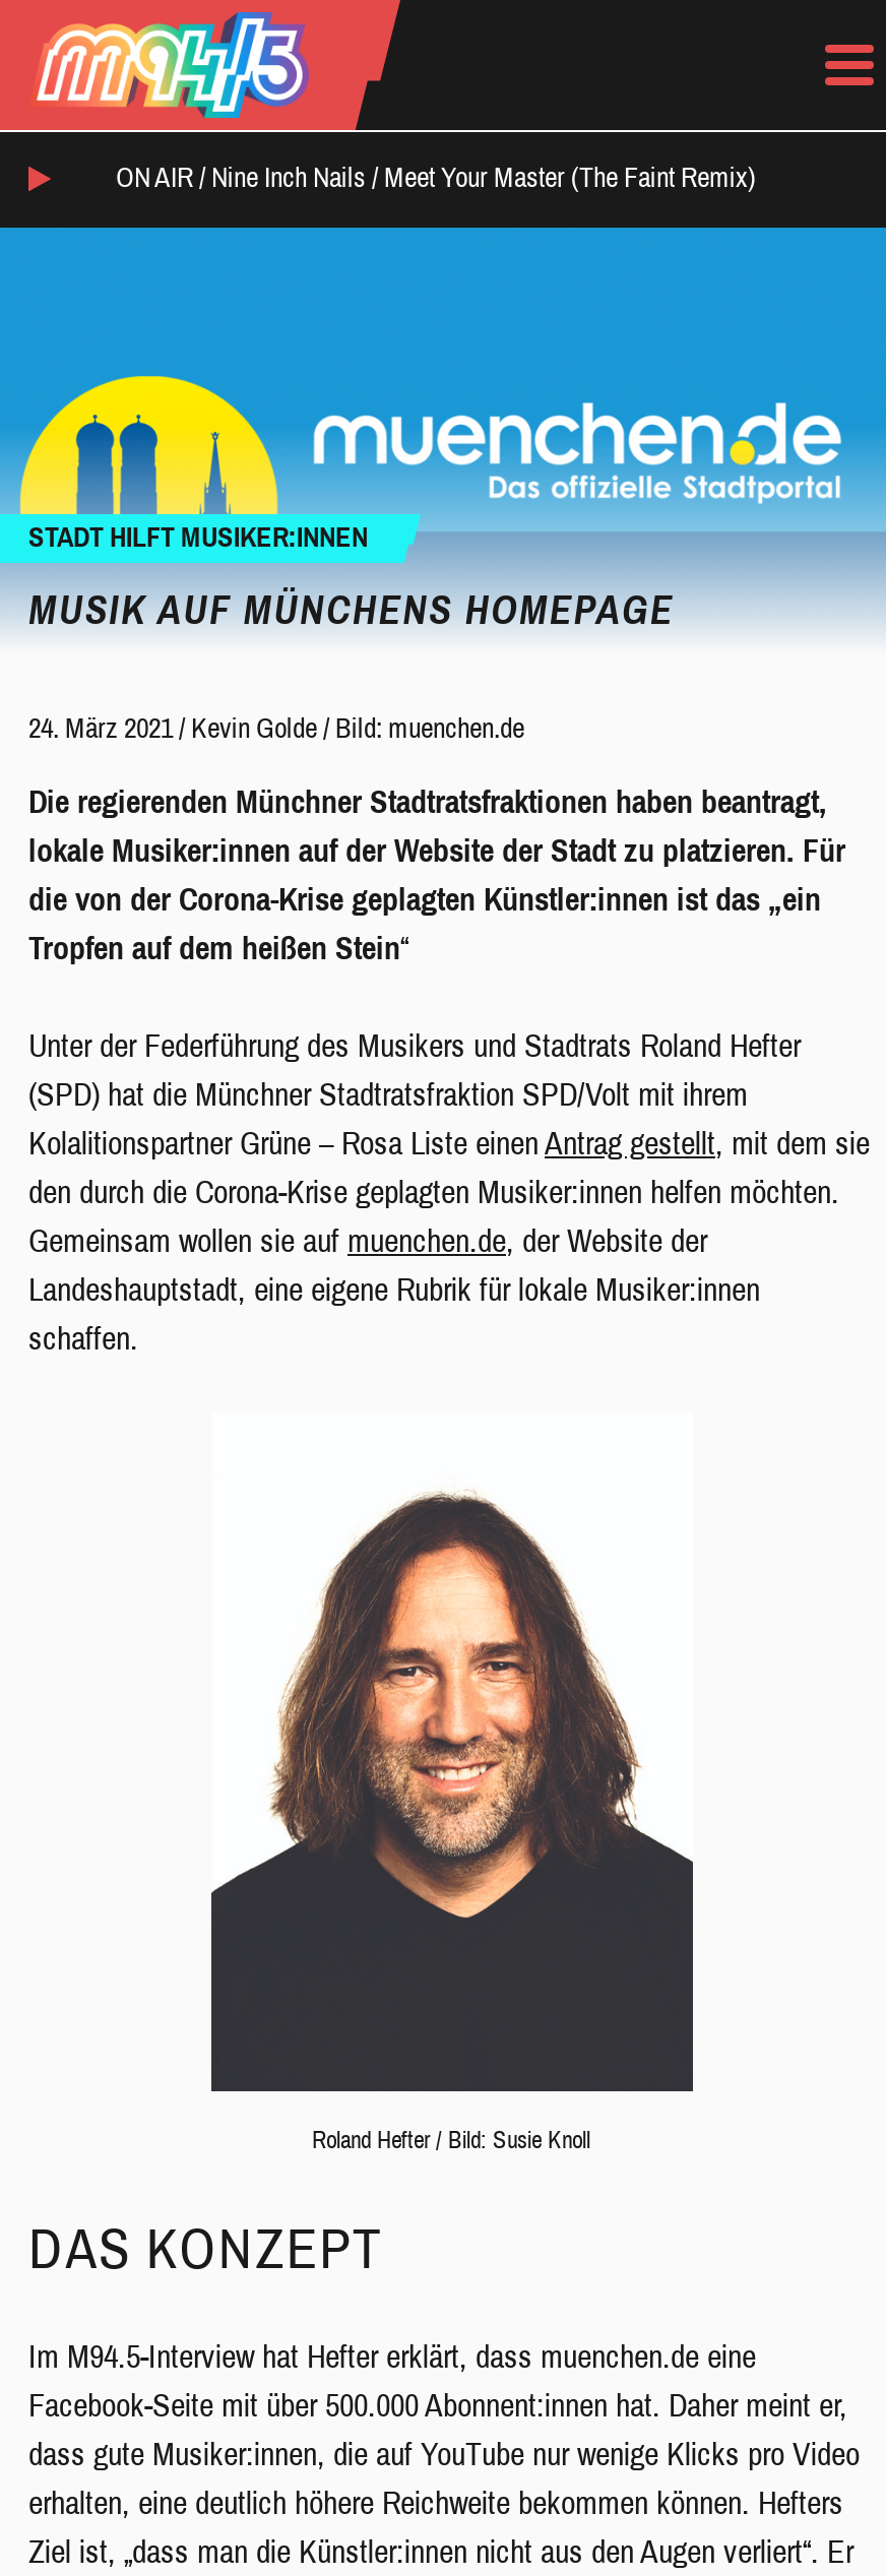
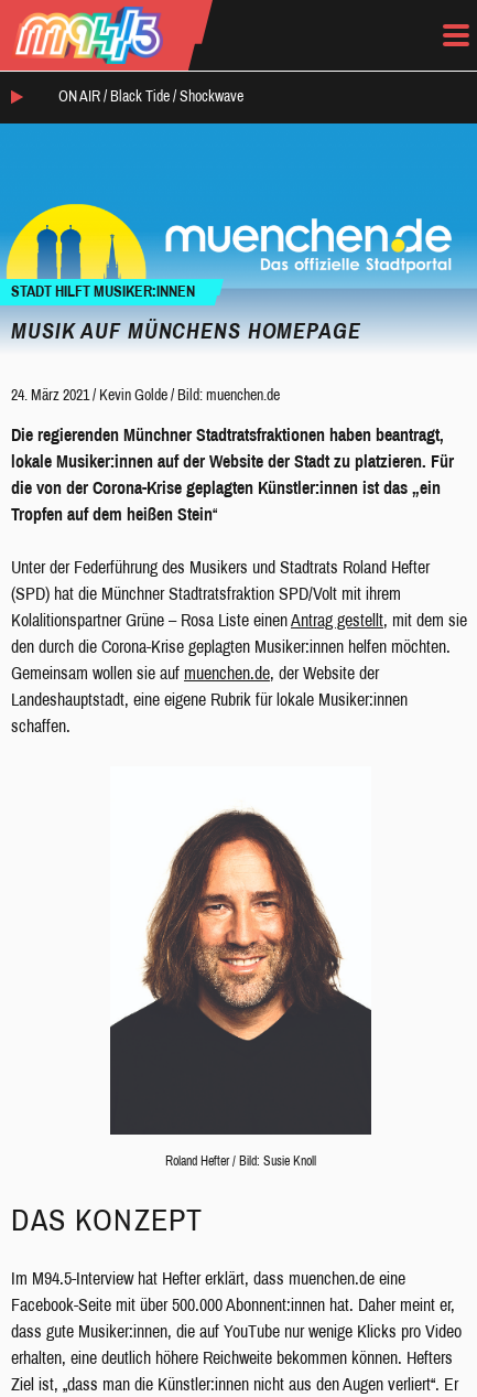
[116,163,756,193] ON AIR / Nine Inch Nails / Meet Your Master (The Faint Remix) -> [58,88,243,105] ON AIR / Black Tide / Shockwave

